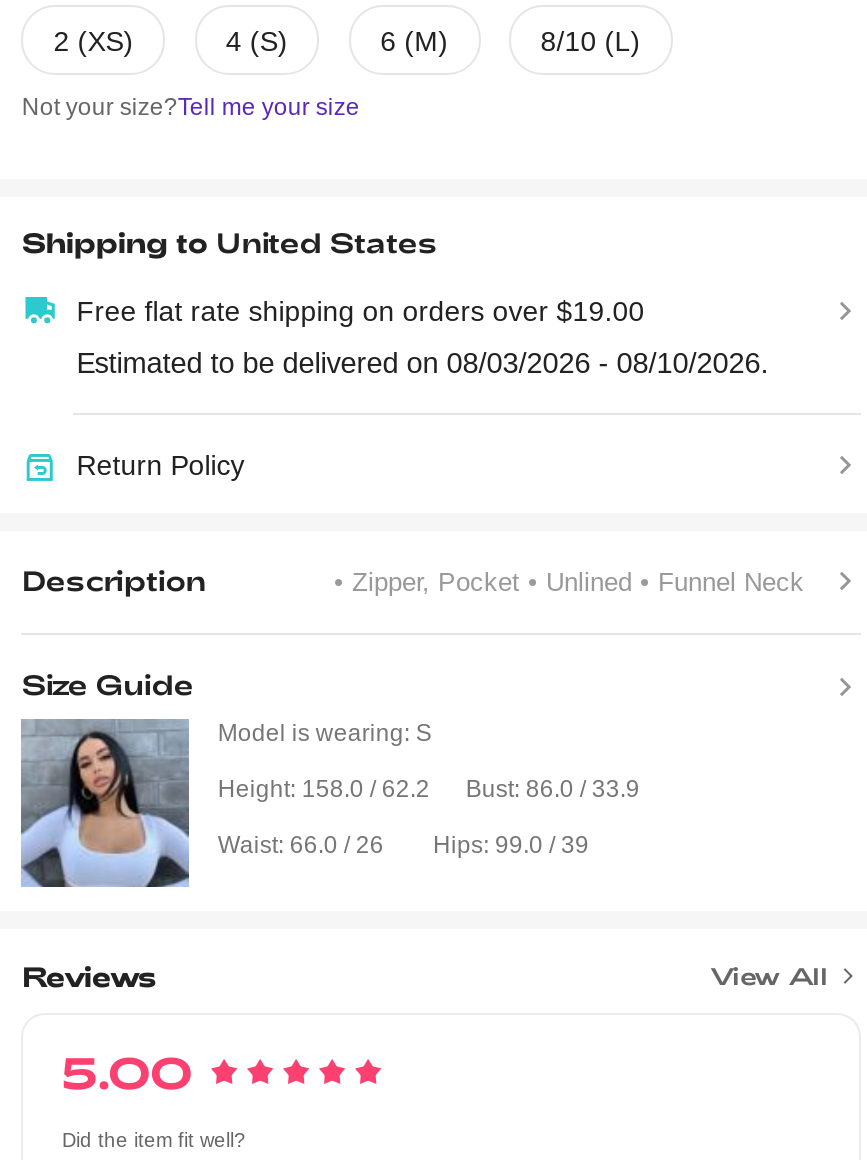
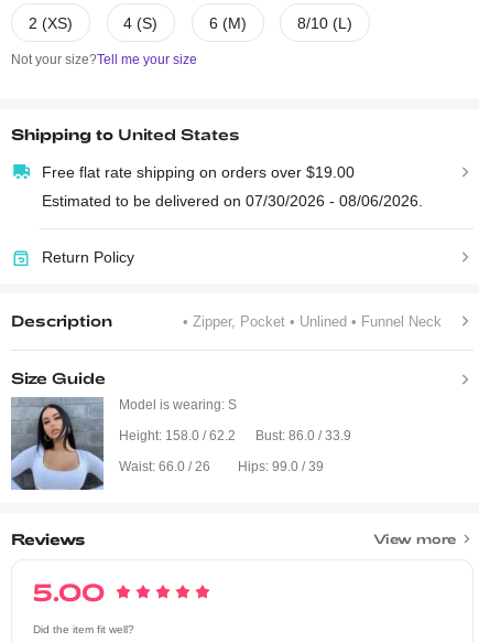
[76,347,768,379] Estimated to be delivered on 08/03/2026 - 08/10/2026. -> [42,192,423,209] Estimated to be delivered on 07/30/2026 - 08/06/2026.
[710,962,828,990] View All -> [373,531,456,546] View more

